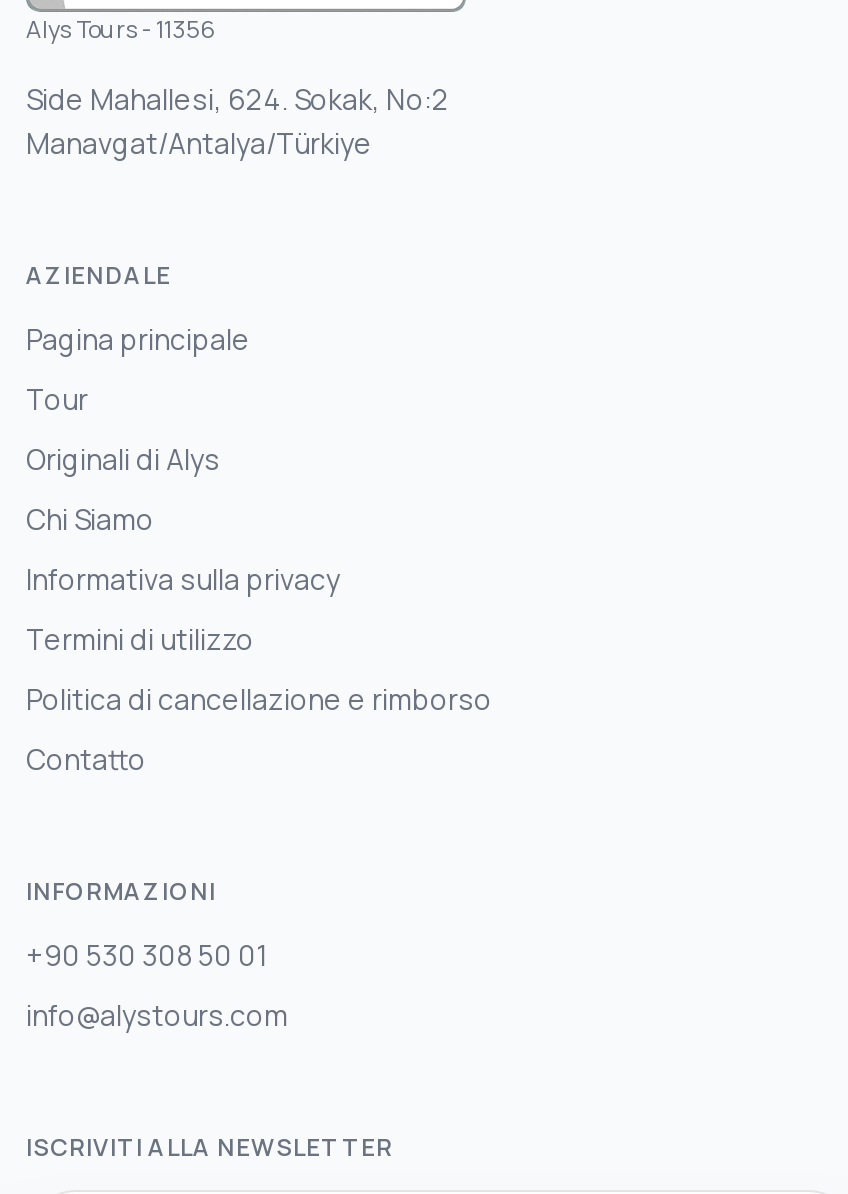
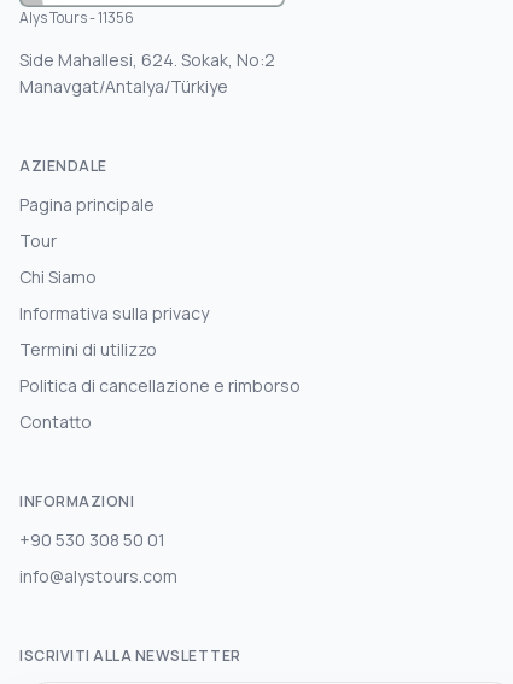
[26,439,220,477] Originali di Alys -> none

